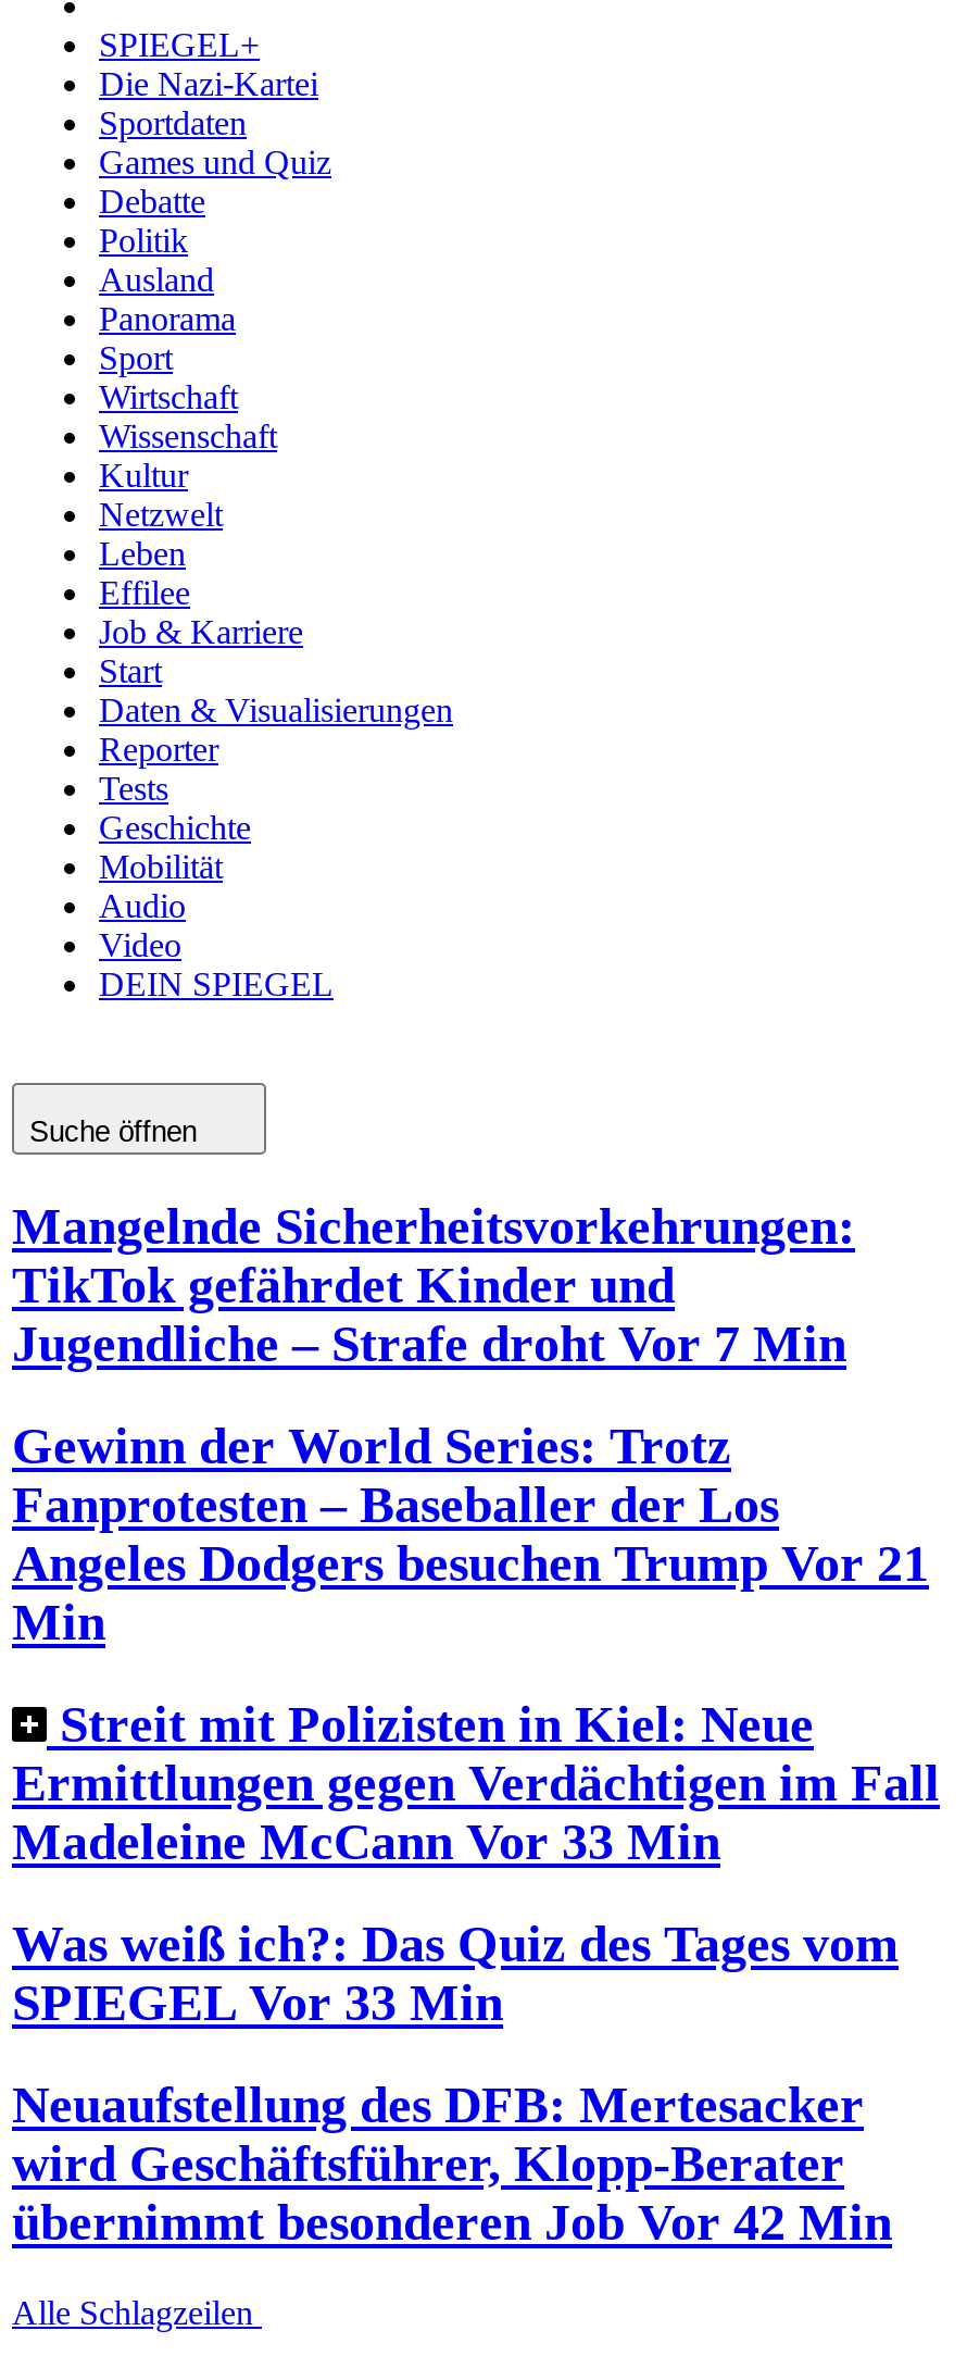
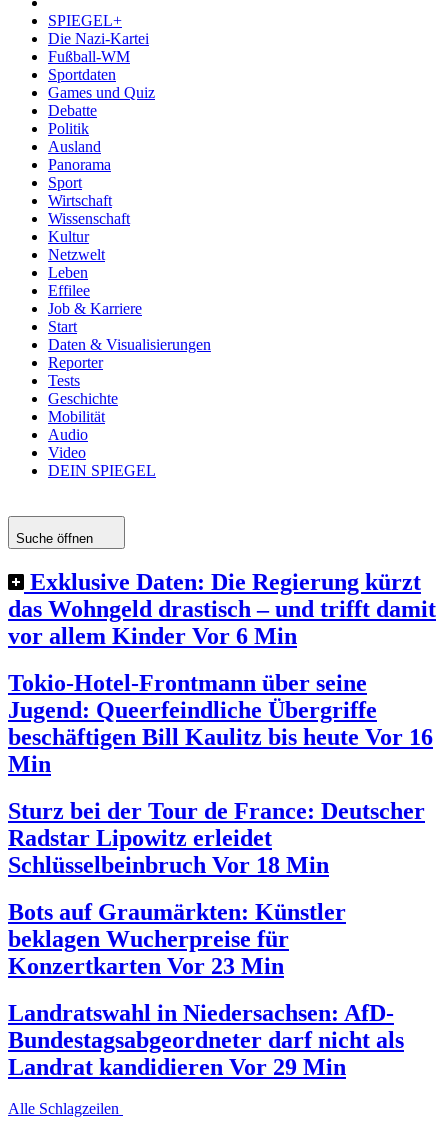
none -> [48,48,130,65] Fußball-WM
[12,1198,855,1372] Mangelnde Sicherheitsvorkehrungen: | TikTok gefährdet Kinder und | Jugendliche – Strafe droht Vor 7 Min -> [8,569,436,649] Exklusive Daten: Die Regierung kürzt | das Wohngeld drastisch – und trifft damit | vor allem Kinder Vor 6 Min
[12,1417,929,1591] Gewinn der World Series: Trotz | Fanprotesten – Baseballer der Los | Angeles Dodgers besuchen Trump Vor 21 -> [8,670,433,750] Tokio-Hotel-Frontmann über seine | Jugend: Queerfeindliche Übergriffe | beschäftigen Bill Kaulitz bis heute Vor 16
[12,1695,940,1869] Streit mit Polizisten in Kiel: Neue | Ermittlungen gegen Verdächtigen im Fall | Madeleine McCann Vor 33 Min -> [8,798,425,878] Sturz bei der Tour de France: Deutscher | Radstar Lipowitz erleidet | Schlüsselbeinbruch Vor 18 Min
[12,1915,899,2030] Was weiß ich?: Das Quiz des Tages vom | SPIEGEL Vor 33 Min -> [8,899,346,979] Bots auf Graumärkten: Künstler | beklagen Wucherpreise für | Konzertkarten Vor 23 Min
[12,2076,892,2249] Neuaufstellung des DFB: Mertesacker | wird Geschäftsführer, Klopp-Berater | übernimmt besonderen Job Vor 42 Min -> [8,999,404,1079] Landratswahl in Niedersachsen: AfD- | Bundestagsabgeordneter darf nicht als | Landrat kandidieren Vor 29 Min

